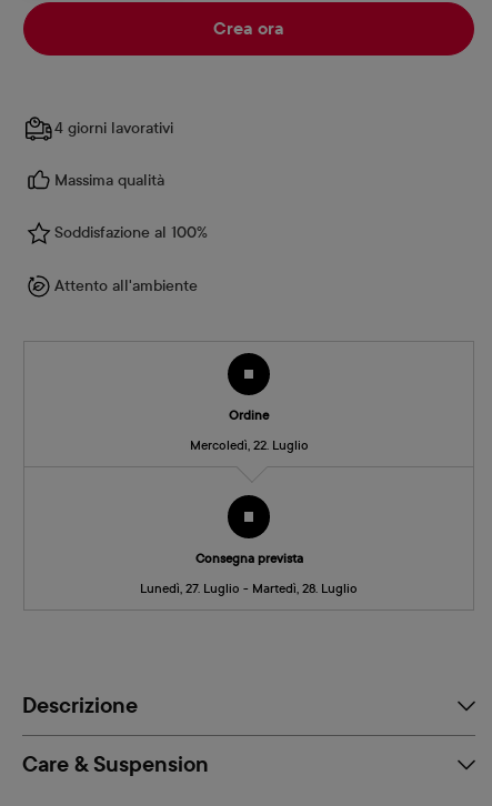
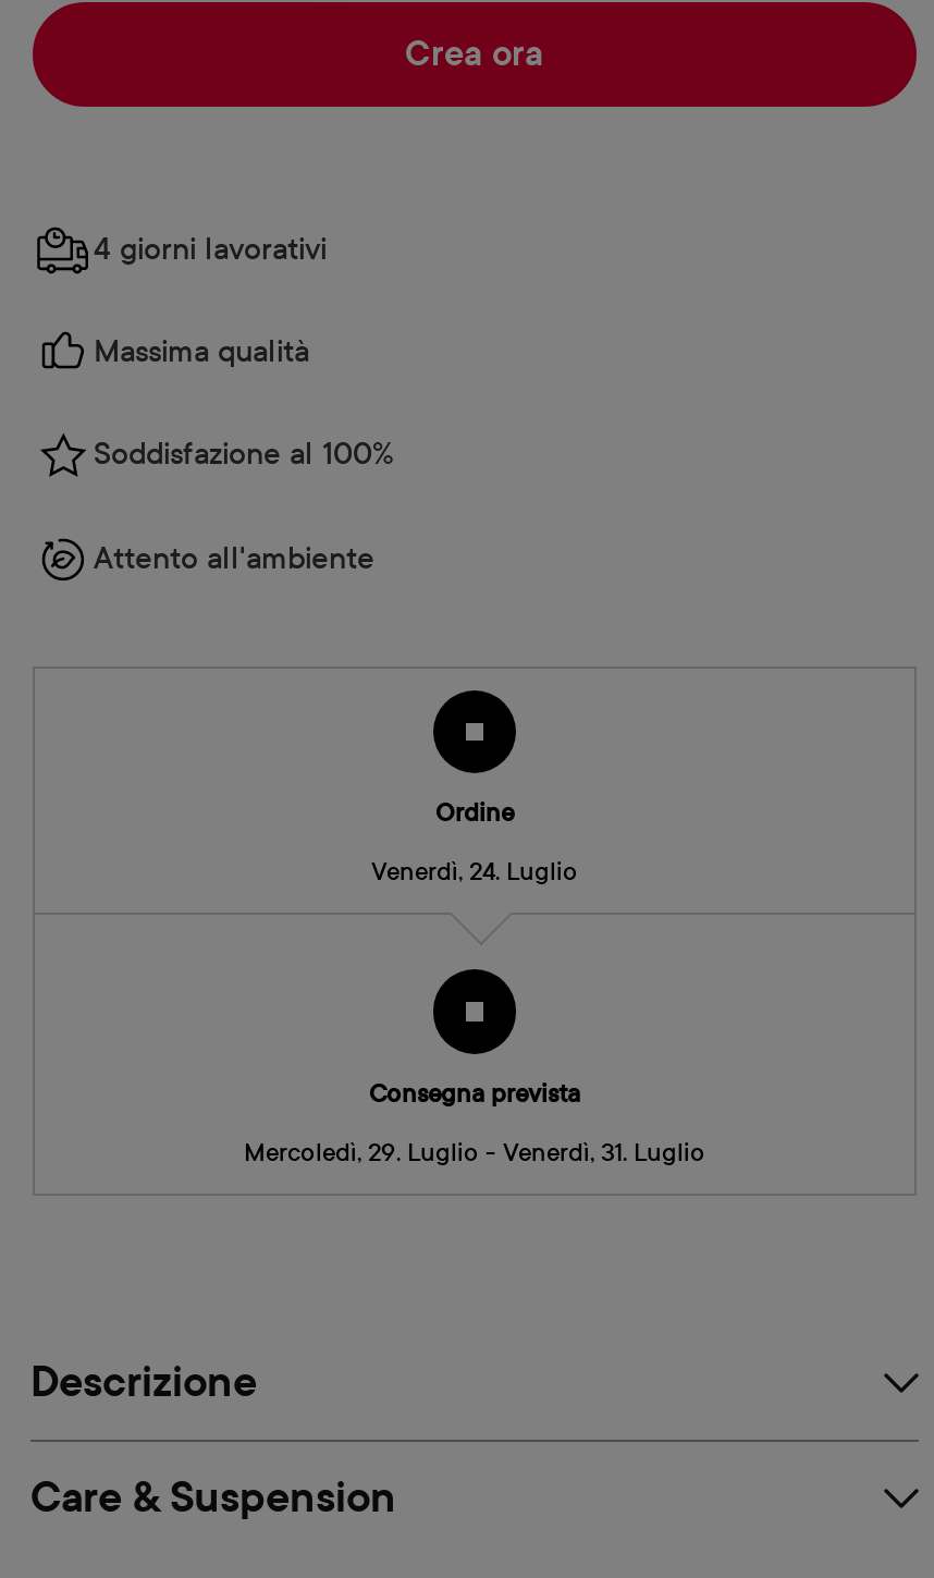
[189,438,308,453] Mercoledì, 22. Luglio -> [371,856,578,887] Venerdì, 24. Luglio
[140,580,358,596] Lunedì, 27. Luglio - Martedì, 28. Luglio -> [244,1136,705,1167] Mercoledì, 29. Luglio - Venerdì, 31. Luglio

